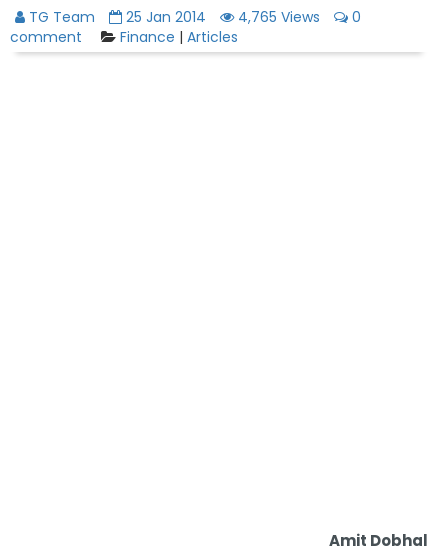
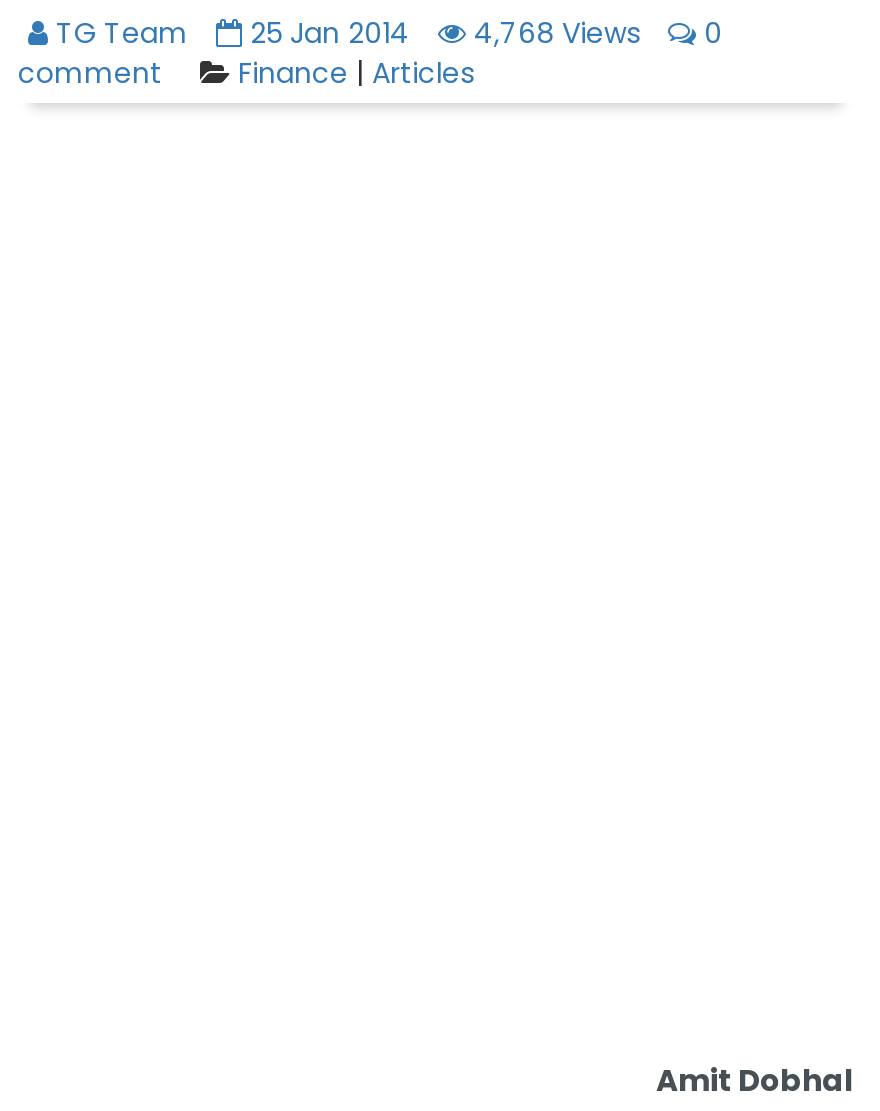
[25,7,361,27] TG Team 25 Jan 2014 4,765 Views 0 -> [48,13,722,53] TG Team 25 Jan 2014 4,768 Views 0

